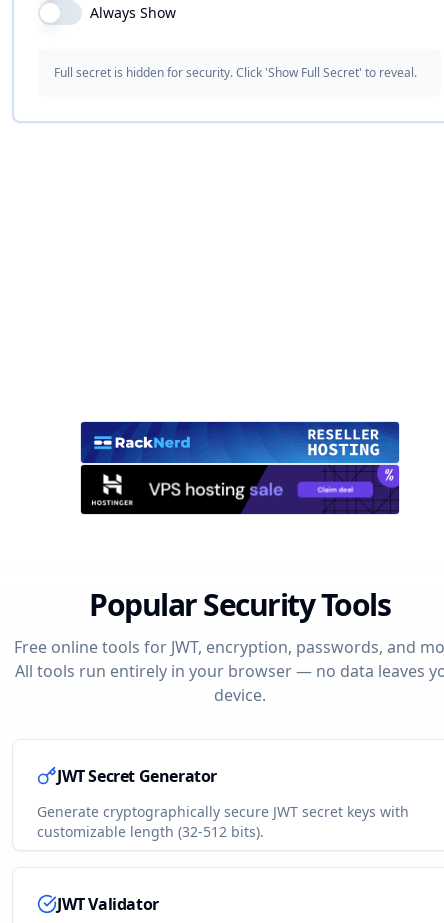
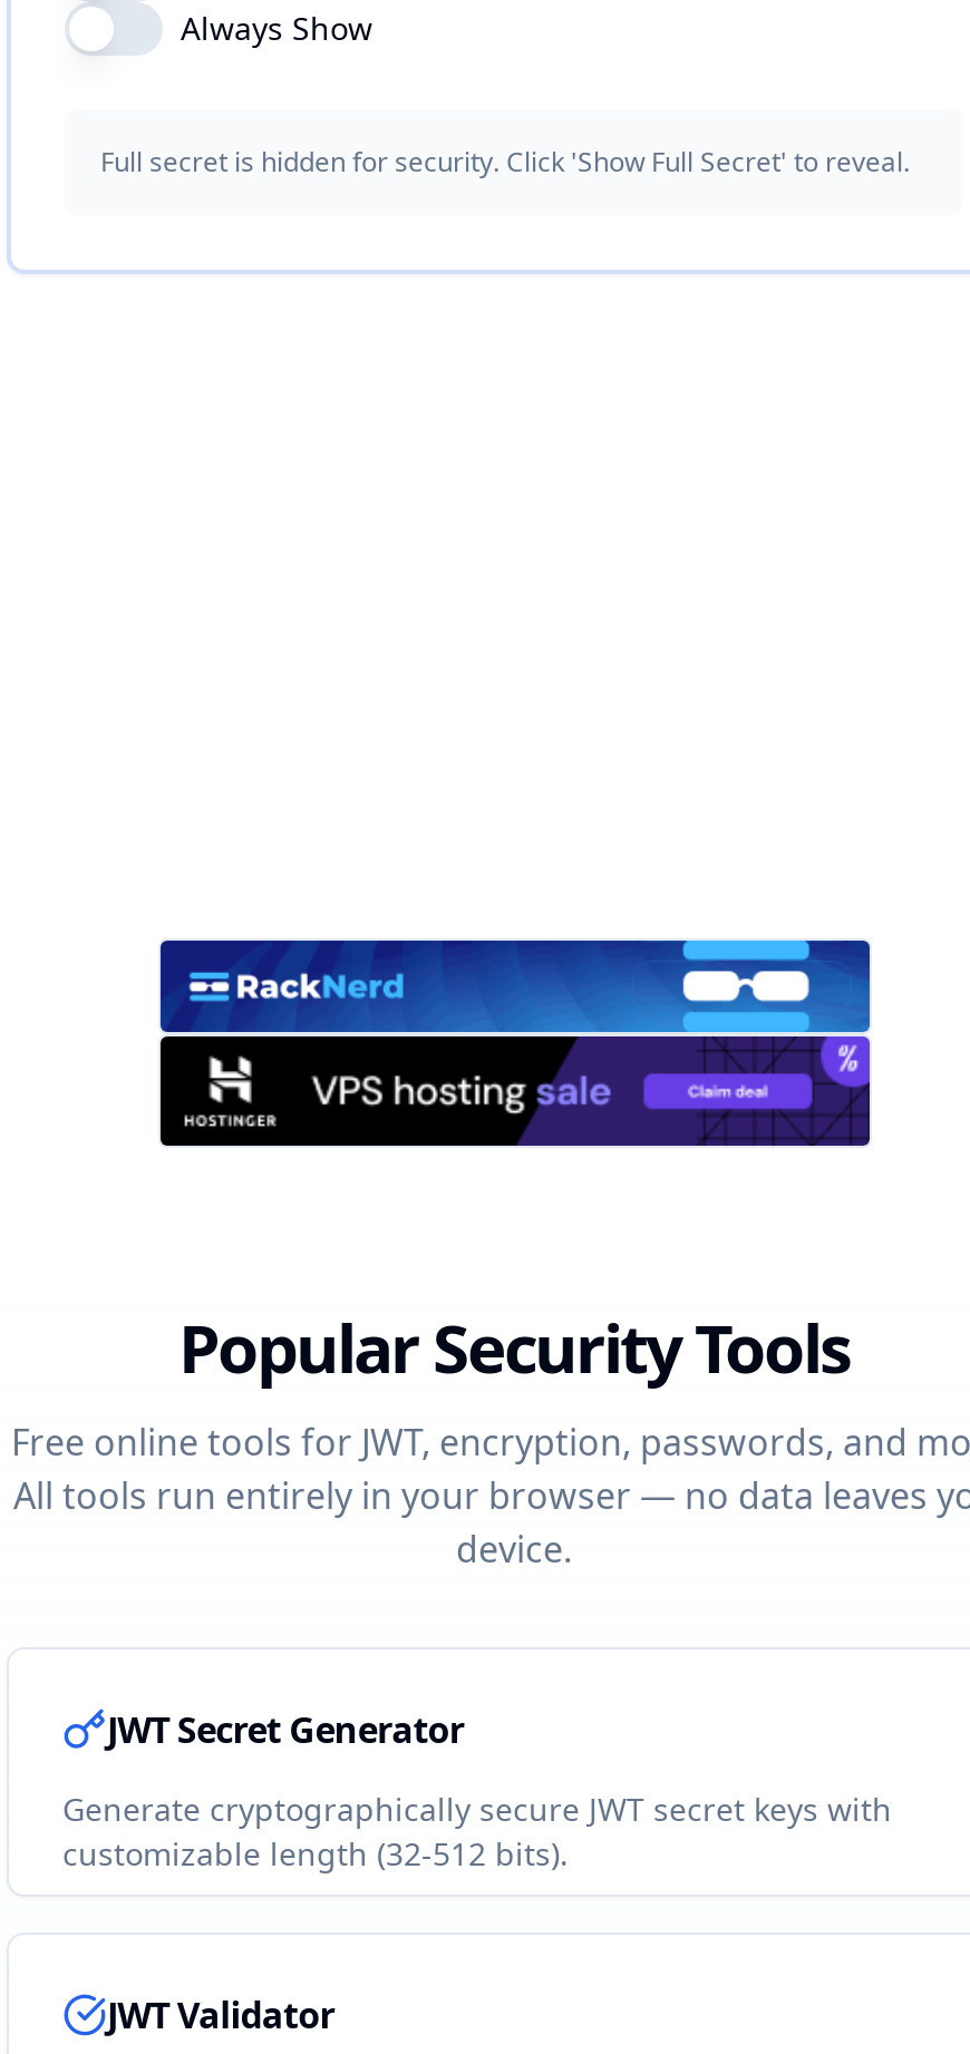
[307,421,380,463] [image] -> [667,938,825,1032] [image]

